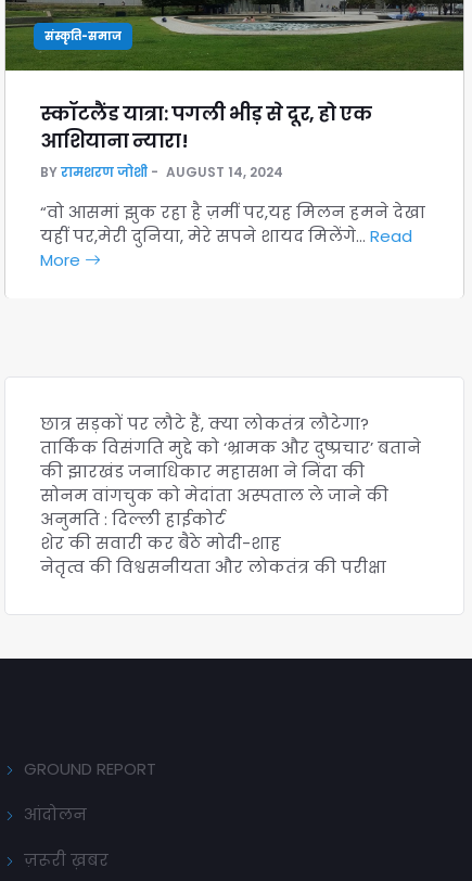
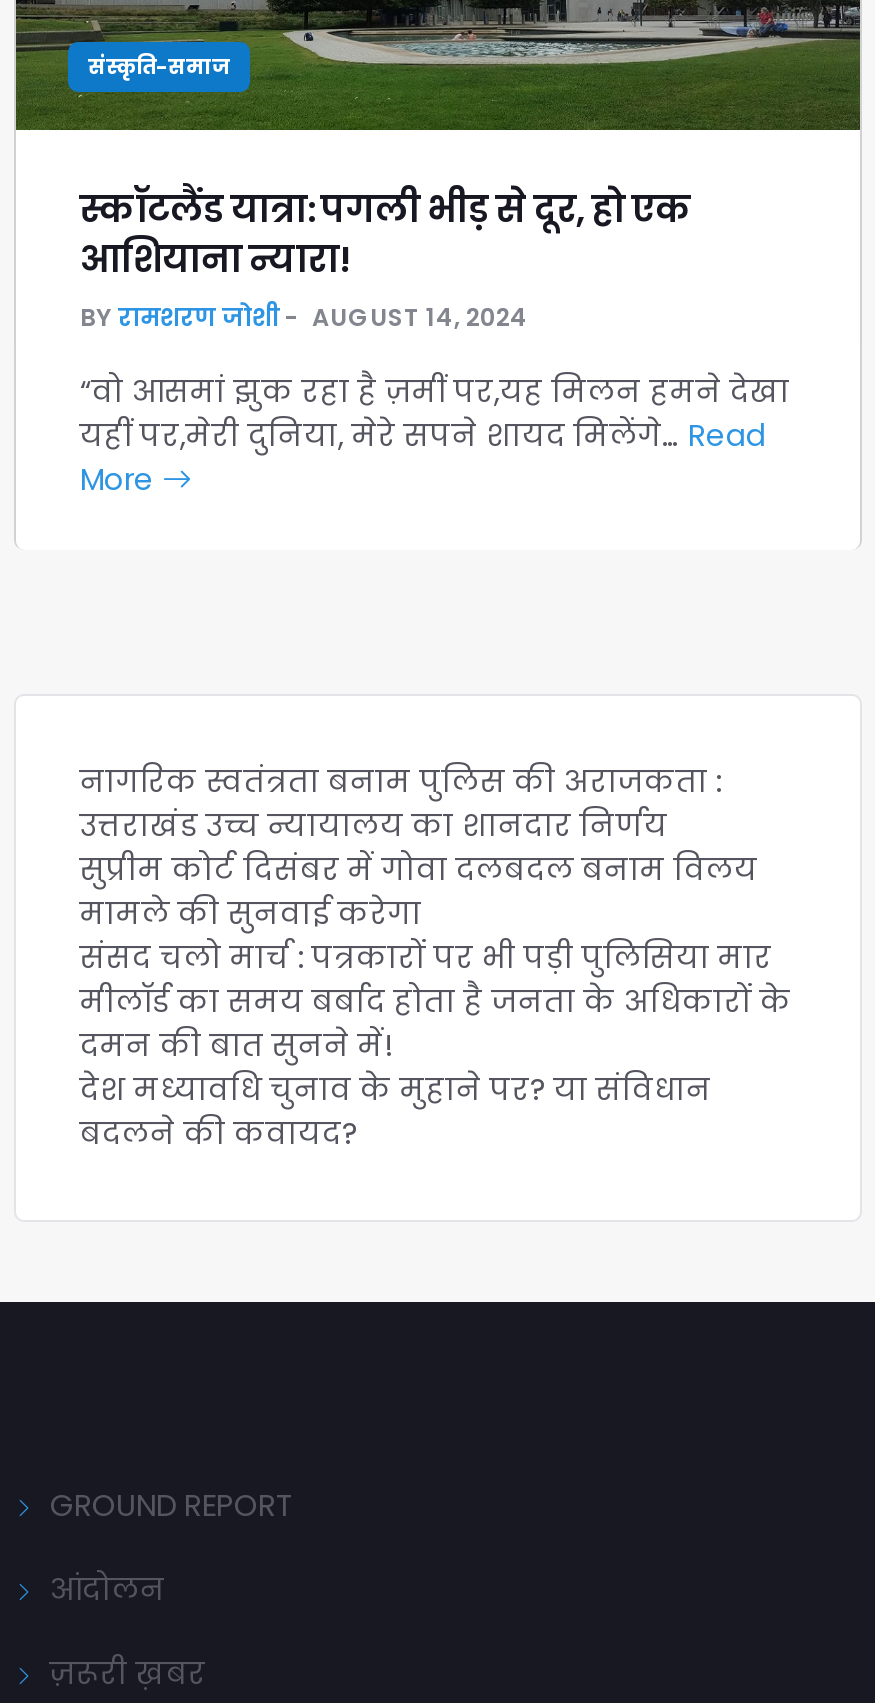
[40,412,421,578] छात्र सड़कों पर लौटे हैं, क्या लोकतंत्र लौटेगा? | तार्किक विसंगति मुद्दे को ‘भ्रामक और दुष्प्रचार’ बताने | की झारखंड जनाधिकार महासभा ने निंदा की | सोनम वांगचुक को मेदांता अस्पताल ले जाने की | अनुमति : दिल्ली हाईकोर्ट | शेर की सवारी कर बैठे मोदी-शाह | नेतृत्व की विश्वसनीयता और लोकतंत्र की परीक्षा -> [80,760,792,1154] नागरिक स्वतंत्रता बनाम पुलिस की अराजकता : | उत्तराखंड उच्च न्यायालय का शानदार निर्णय | सुप्रीम कोर्ट दिसंबर में गोवा दलबदल बनाम विलय | मामले की सुनवाई करेगा | संसद चलो मार्च : पत्रकारों पर भी पड़ी पुलिसिया मार | मीलॉर्ड का समय बर्बाद होता है जनता के अधिकारों के | दमन की बात सुनने में! | देश मध्यावधि चुनाव के मुहाने पर? या संविधान | बदलने की कवायद?

